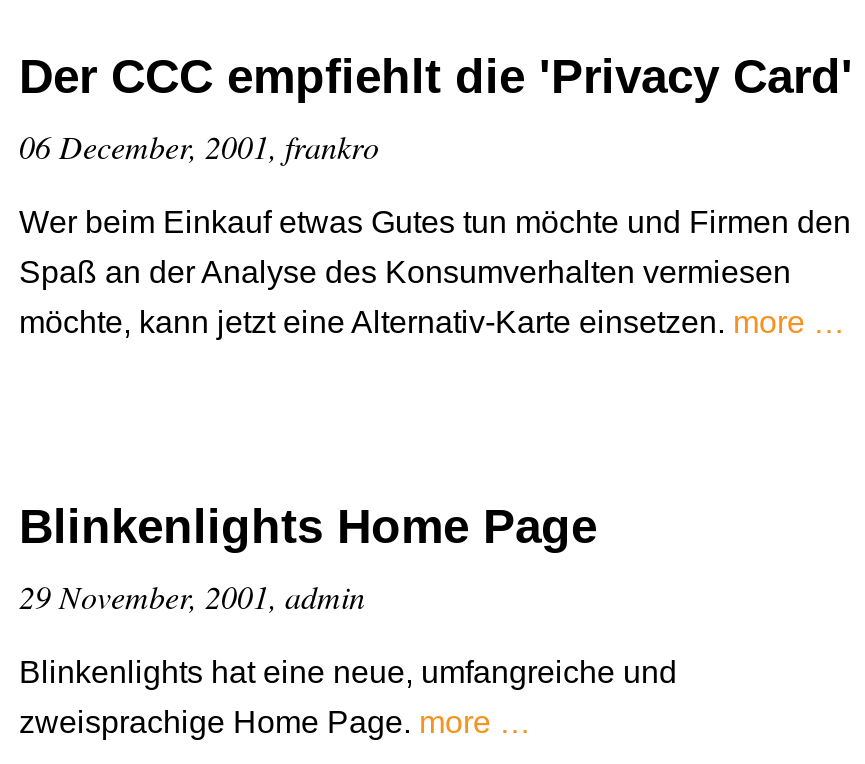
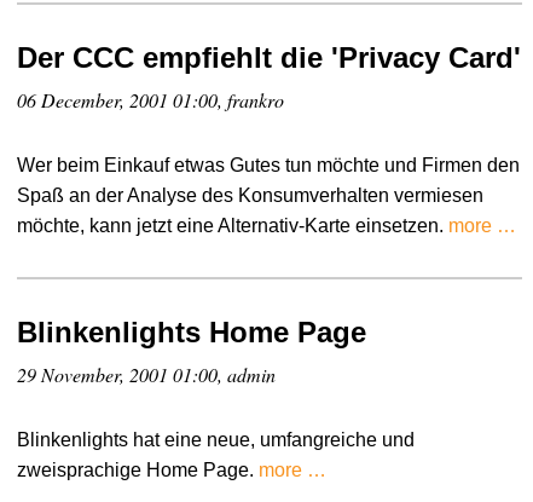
[19,125,379,167] 06 December, 2001, frankro -> [17,88,284,113] 06 December, 2001 01:00, frankro
[19,574,365,616] 29 November, 2001, admin -> [17,362,276,387] 29 November, 2001 01:00, admin

